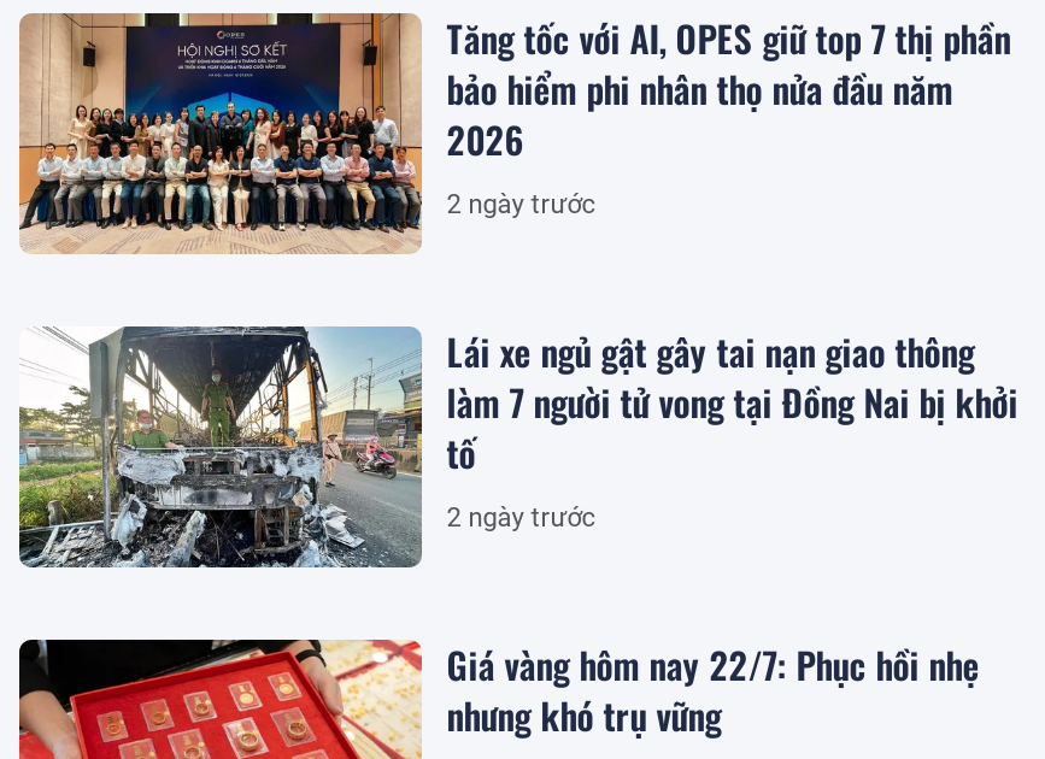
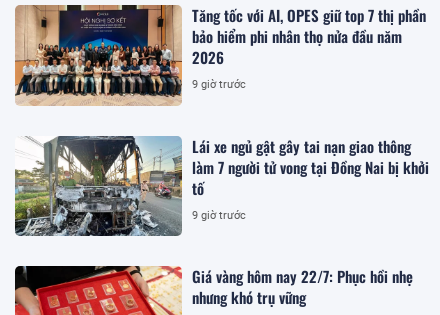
[446,189,596,220] 2 ngày trước -> [192,78,246,91] 9 giờ trước
[446,503,596,534] 2 ngày trước -> [192,209,246,222] 9 giờ trước

